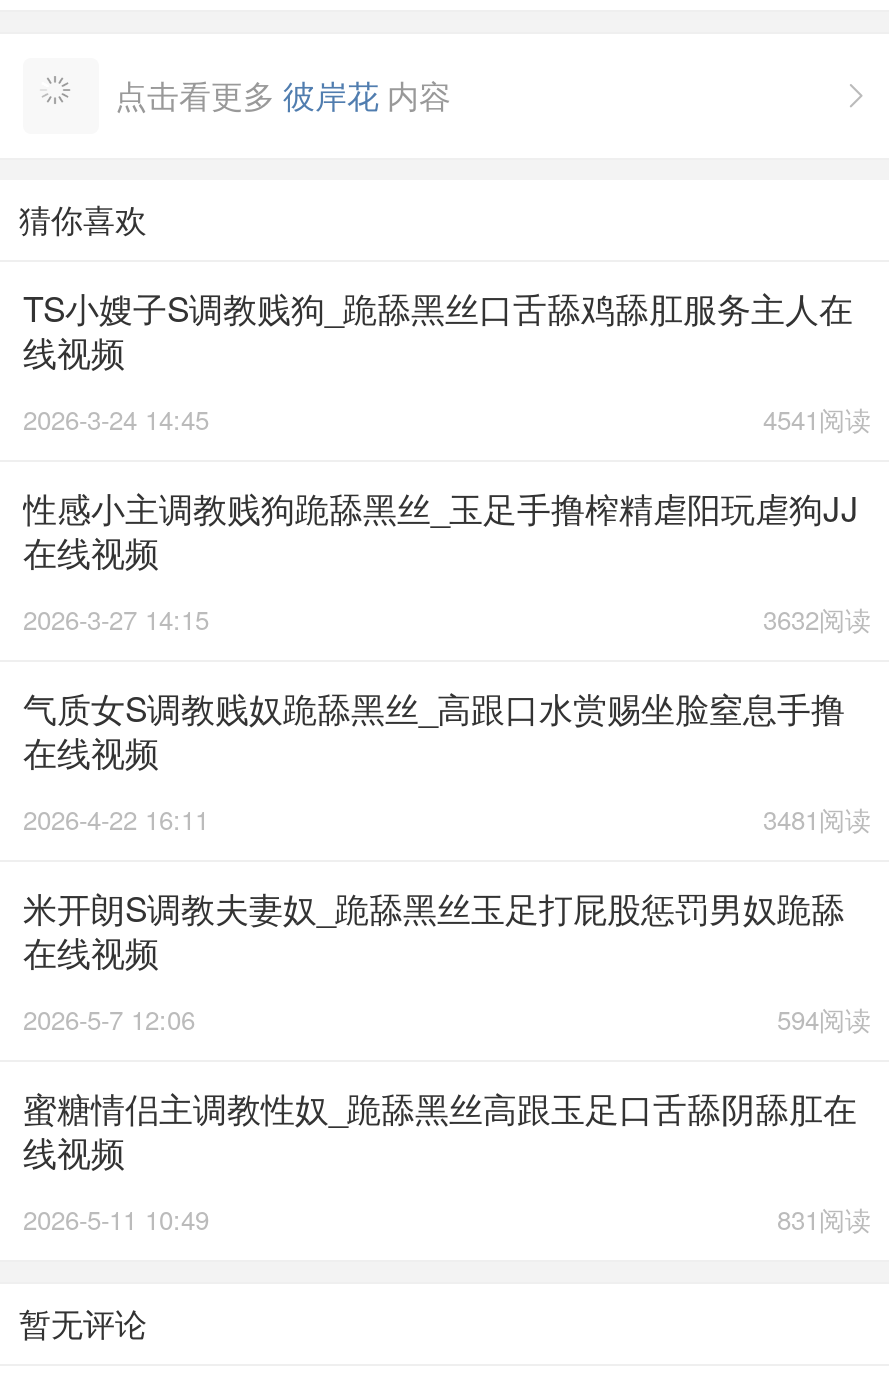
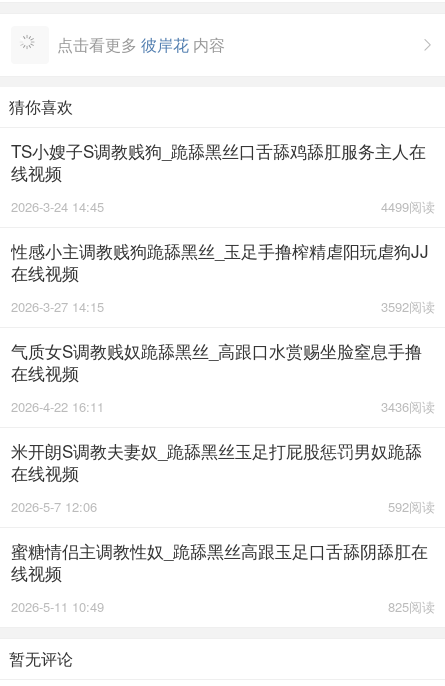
[763,401,871,439] 4541阅读 -> [381,197,435,216] 4499阅读
[763,601,871,639] 3632阅读 -> [381,297,435,316] 3592阅读
[763,801,871,839] 3481阅读 -> [381,397,435,416] 3436阅读
[777,1001,871,1039] 594阅读 -> [388,497,435,516] 592阅读
[777,1201,871,1239] 831阅读 -> [388,597,435,616] 825阅读

